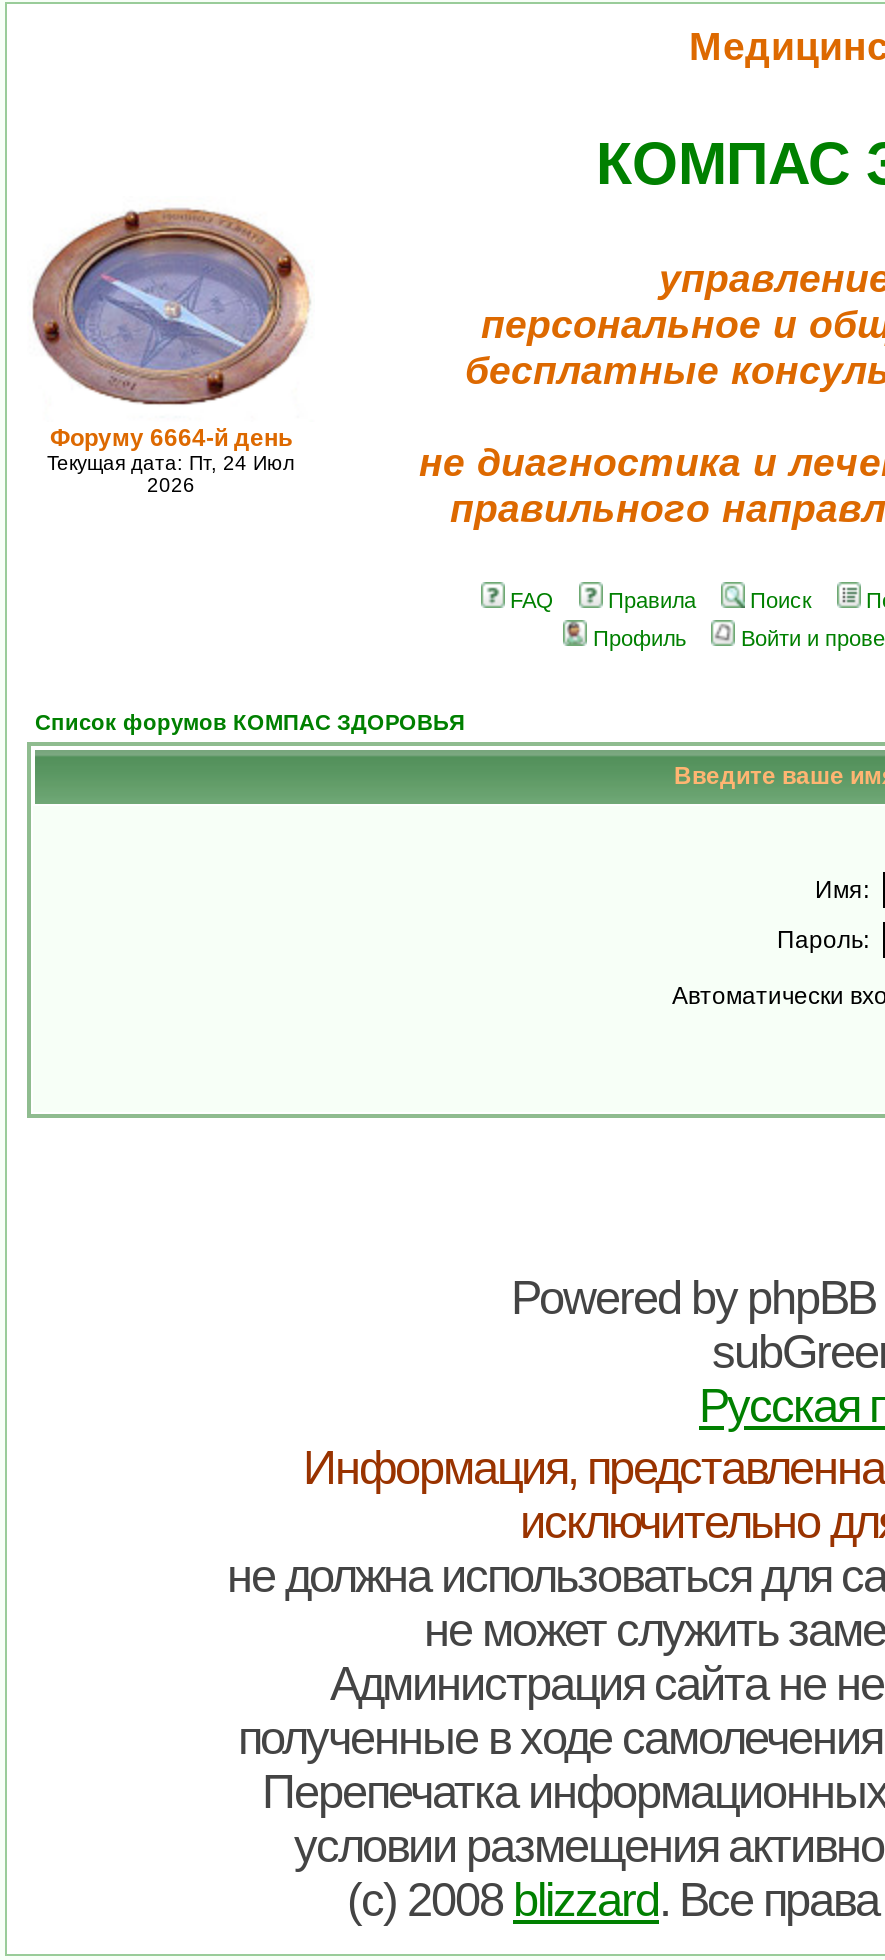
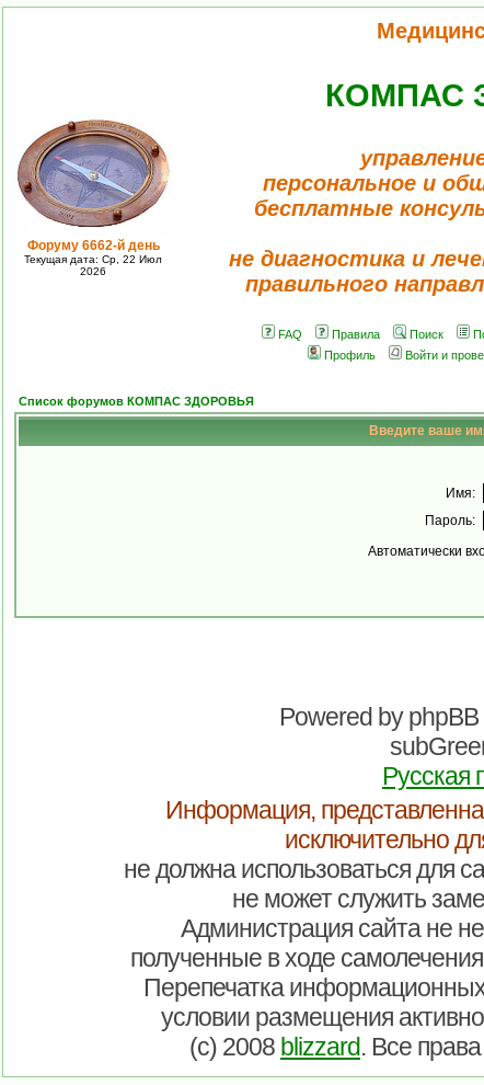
[50,424,292,452] Форуму 6664-й день -> [27,238,159,253] Форуму 6662-й день
[47,452,295,474] Текущая дата: Пт, 24 Июл -> [24,253,162,265] Текущая дата: Ср, 22 Июл

